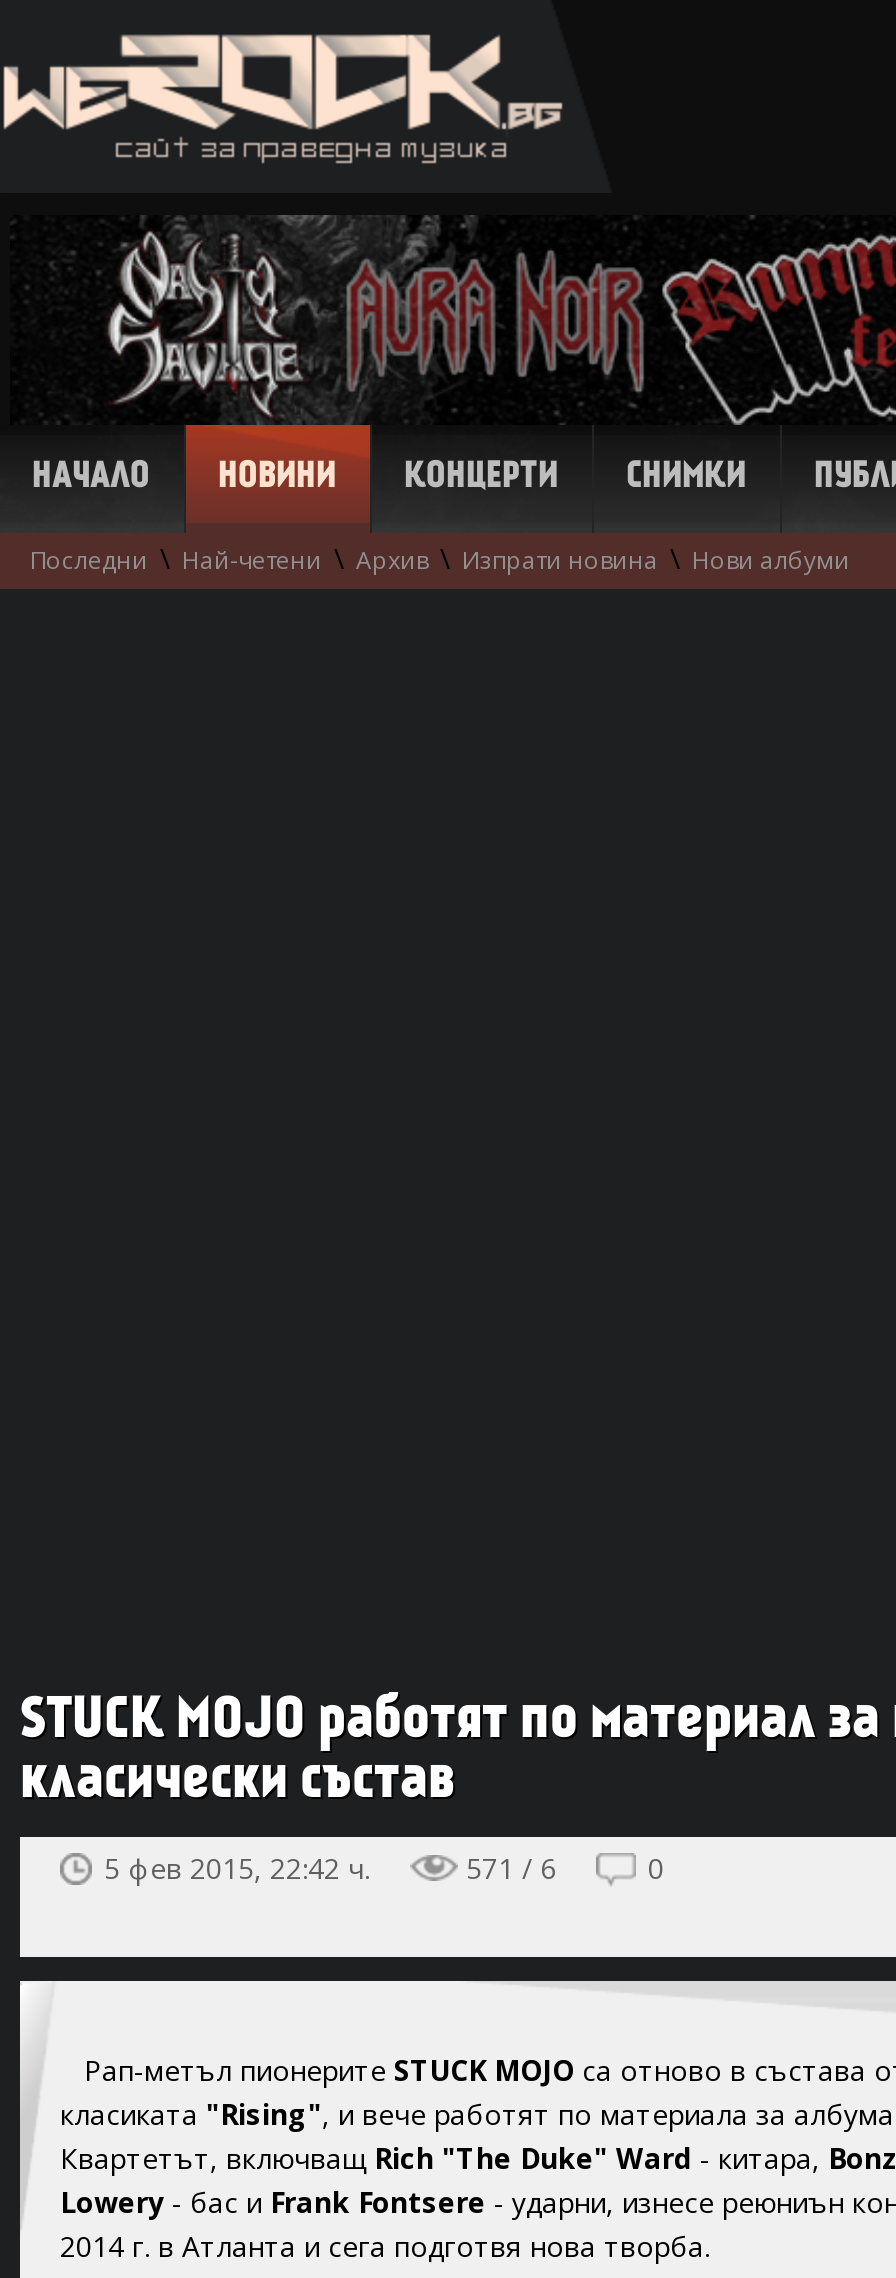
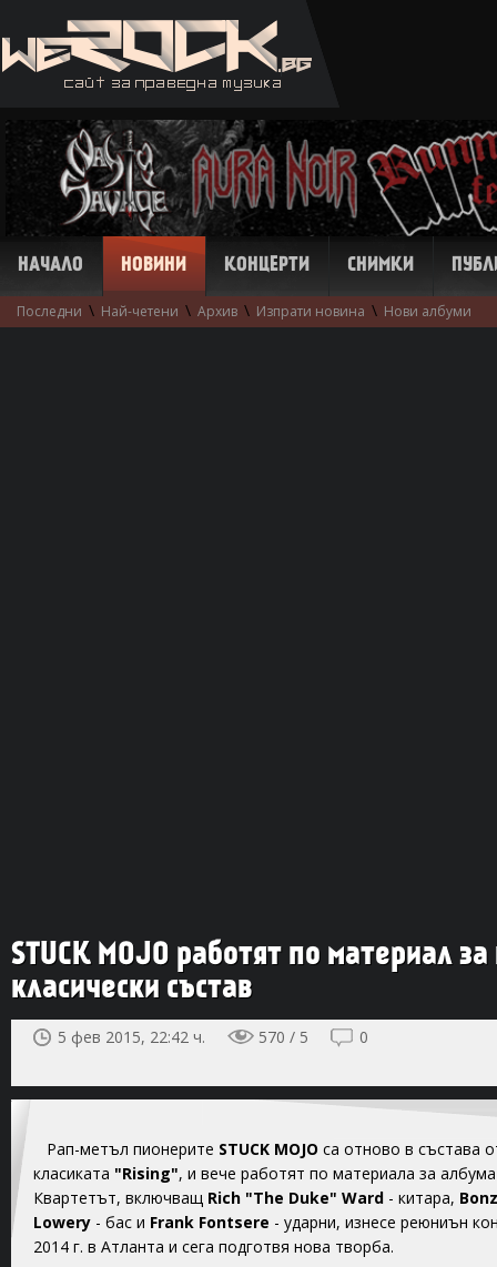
[466,1849,556,1887] 571 / 6 -> [258,1026,308,1048] 570 / 5

